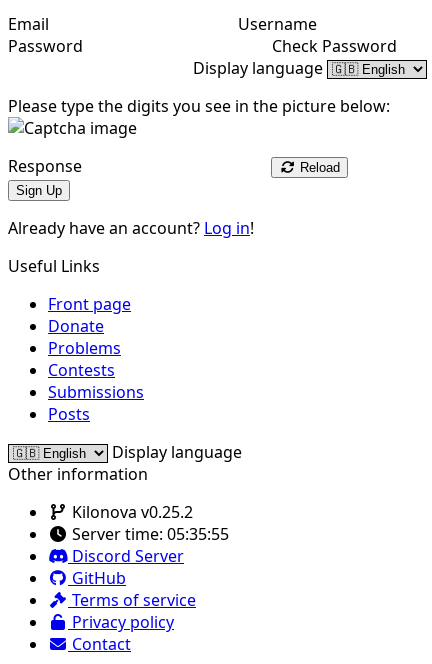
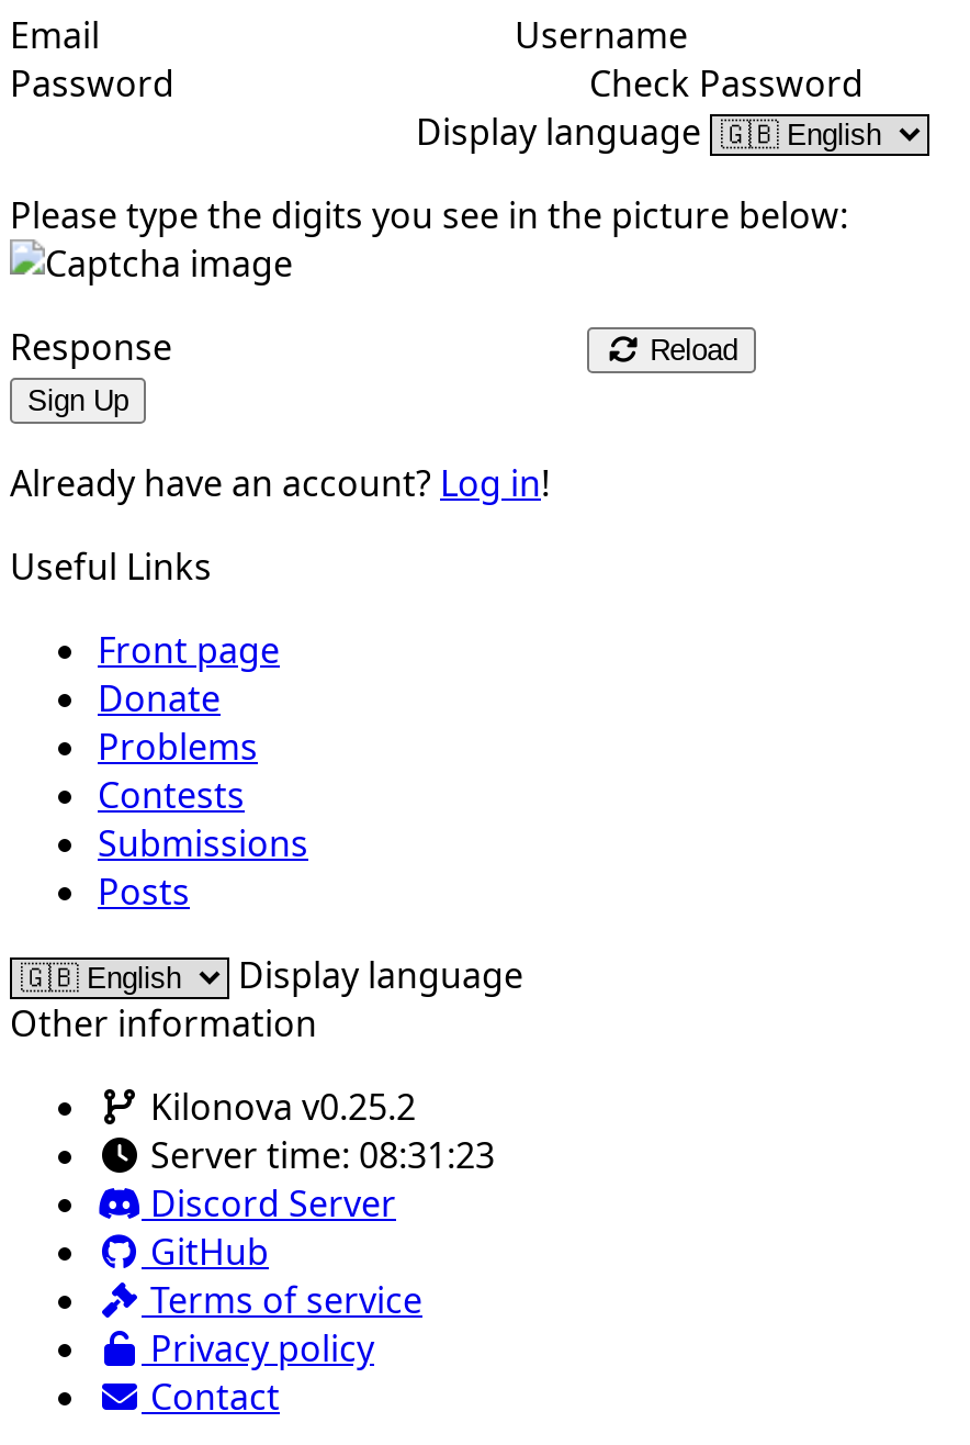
[68,523,229,545] Server time: 05:35:55 -> [142,1131,495,1179] Server time: 08:31:23

